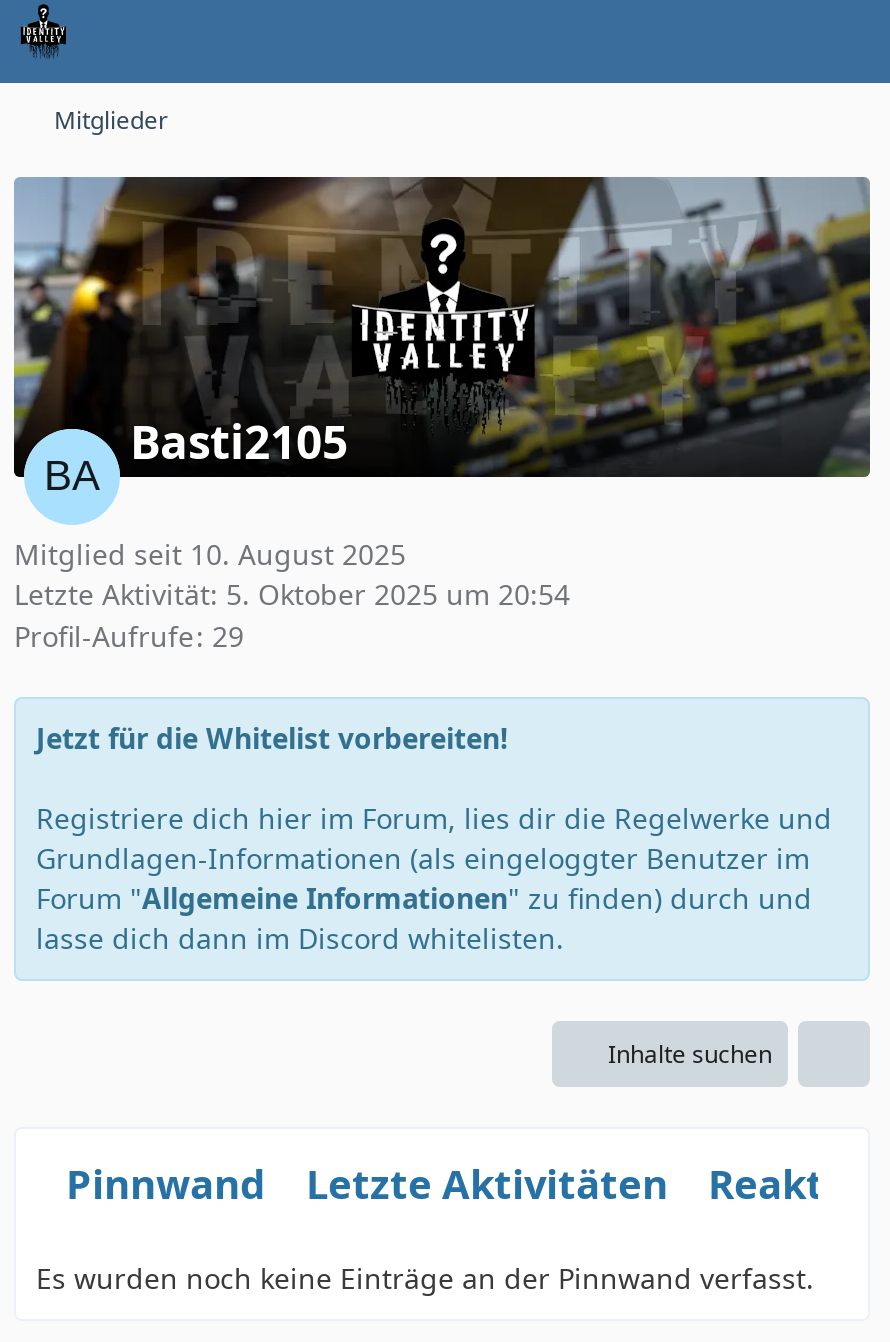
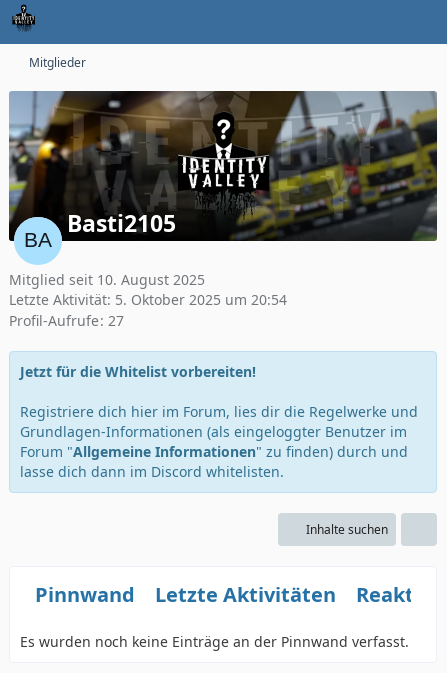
[14,617,244,655] Profil-Aufrufe 29 -> [9,311,124,330] Profil-Aufrufe 27

